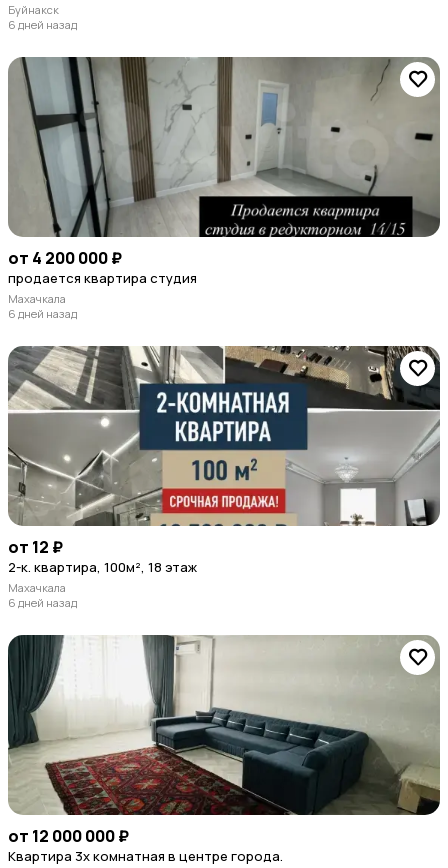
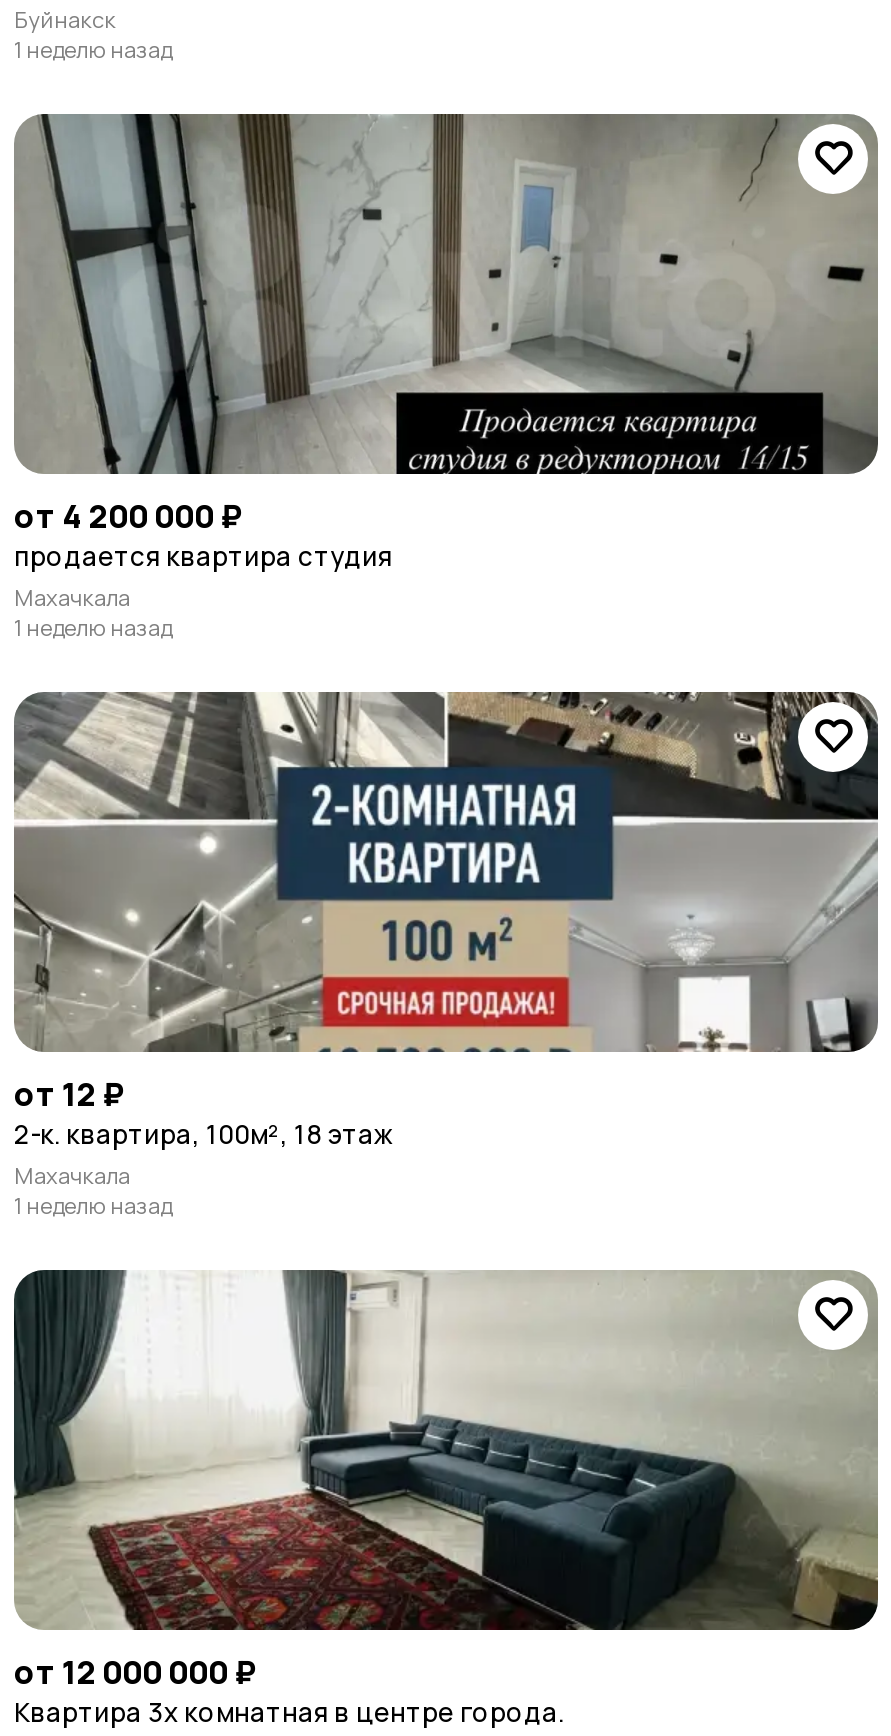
[8,17,77,32] 6 дней назад -> [14,34,172,64] 1 неделю назад
[8,306,77,321] 6 дней назад -> [14,612,172,642] 1 неделю назад
[8,595,77,610] 6 дней назад -> [14,1190,172,1220] 1 неделю назад

